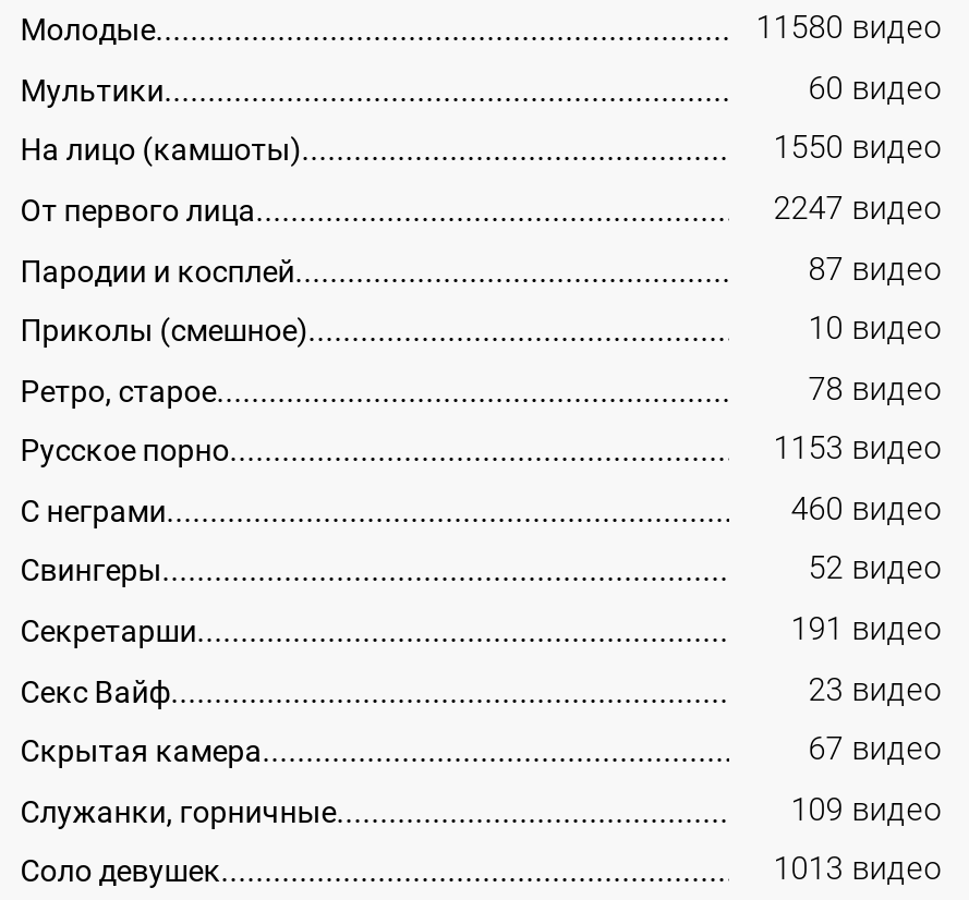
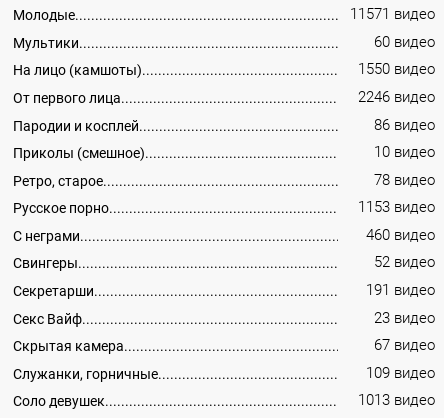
[756,10,941,47] 11580 видео -> [350,6,435,23] 11571 видео
[773,190,941,228] 2247 видео -> [358,89,435,106] 2246 видео
[808,251,941,288] 87 видео -> [374,116,435,133] 86 видео

